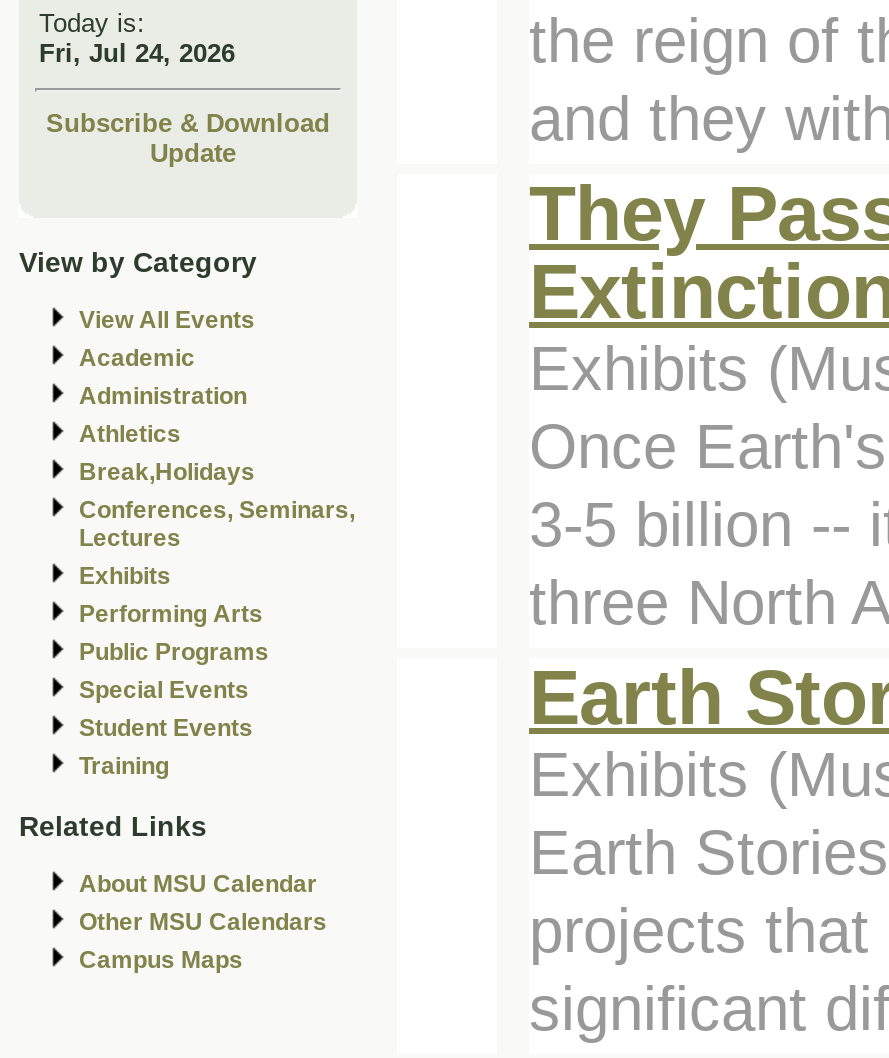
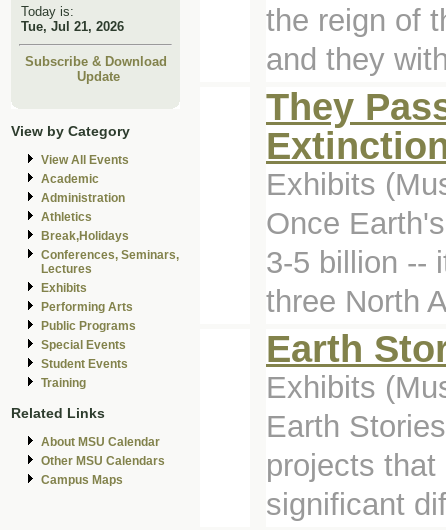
[39,39,235,69] Fri, Jul 24, 2026 -> [21,19,124,34] Tue, Jul 21, 2026

